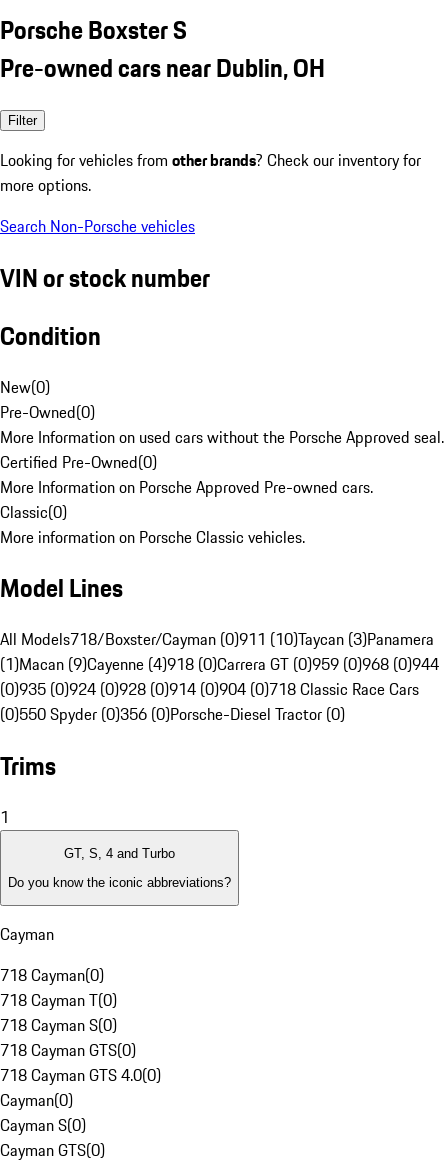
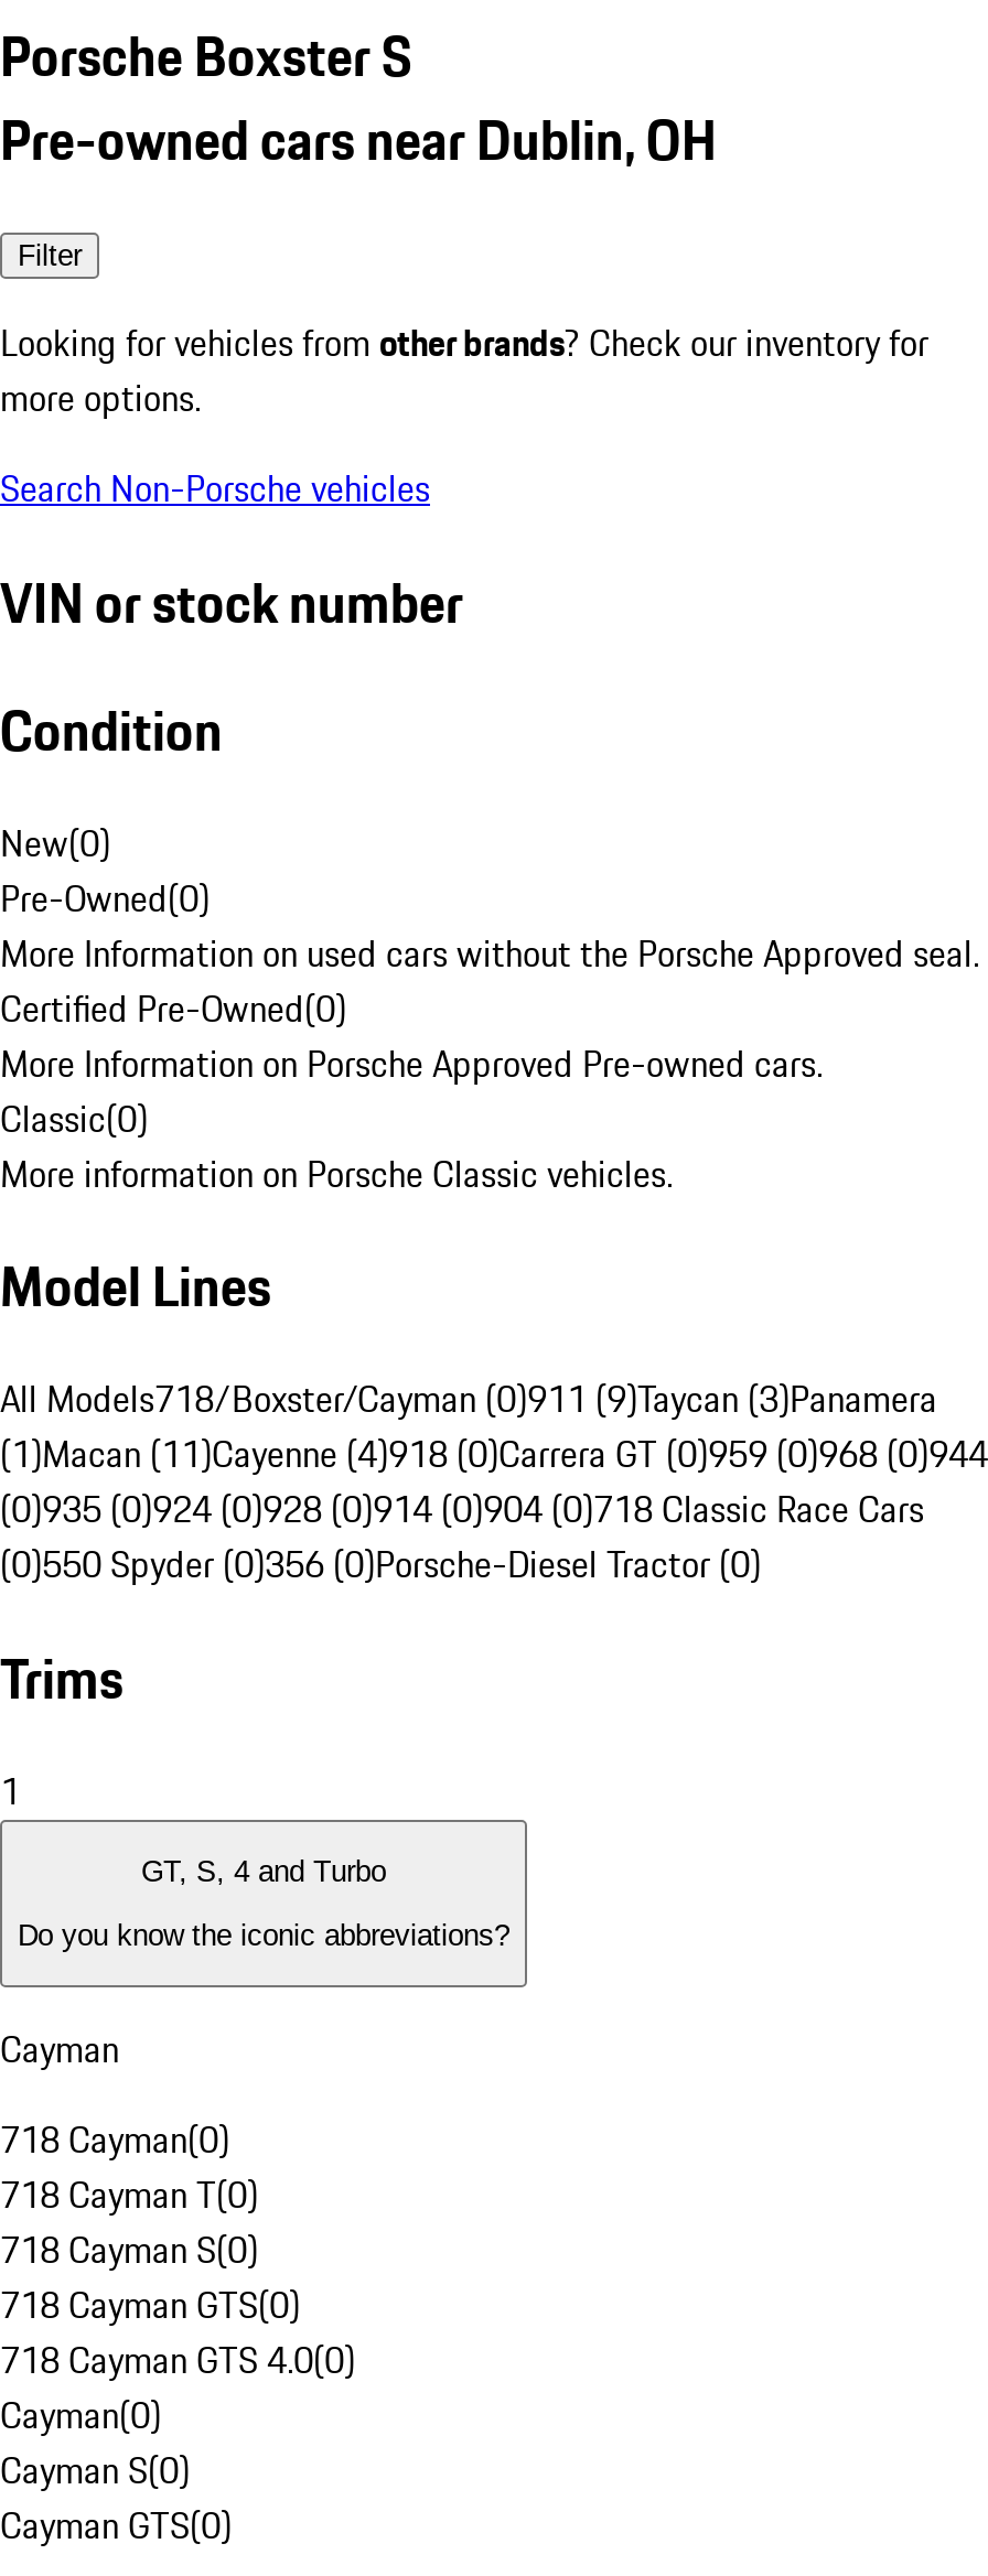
[0,627,434,651] All Models718/Boxster/Cayman (0)911 (10)Taycan (3)Panamera -> [0,1373,937,1426] All Models718/Boxster/Cayman (0)911 (9)Taycan (3)Panamera
[0,652,439,676] (1)Macan (9)Cayenne (4)918 (0)Carrera GT (0)959 (0)968 (0)944 -> [0,1428,988,1481] (1)Macan (11)Cayenne (4)918 (0)Carrera GT (0)959 (0)968 (0)944

